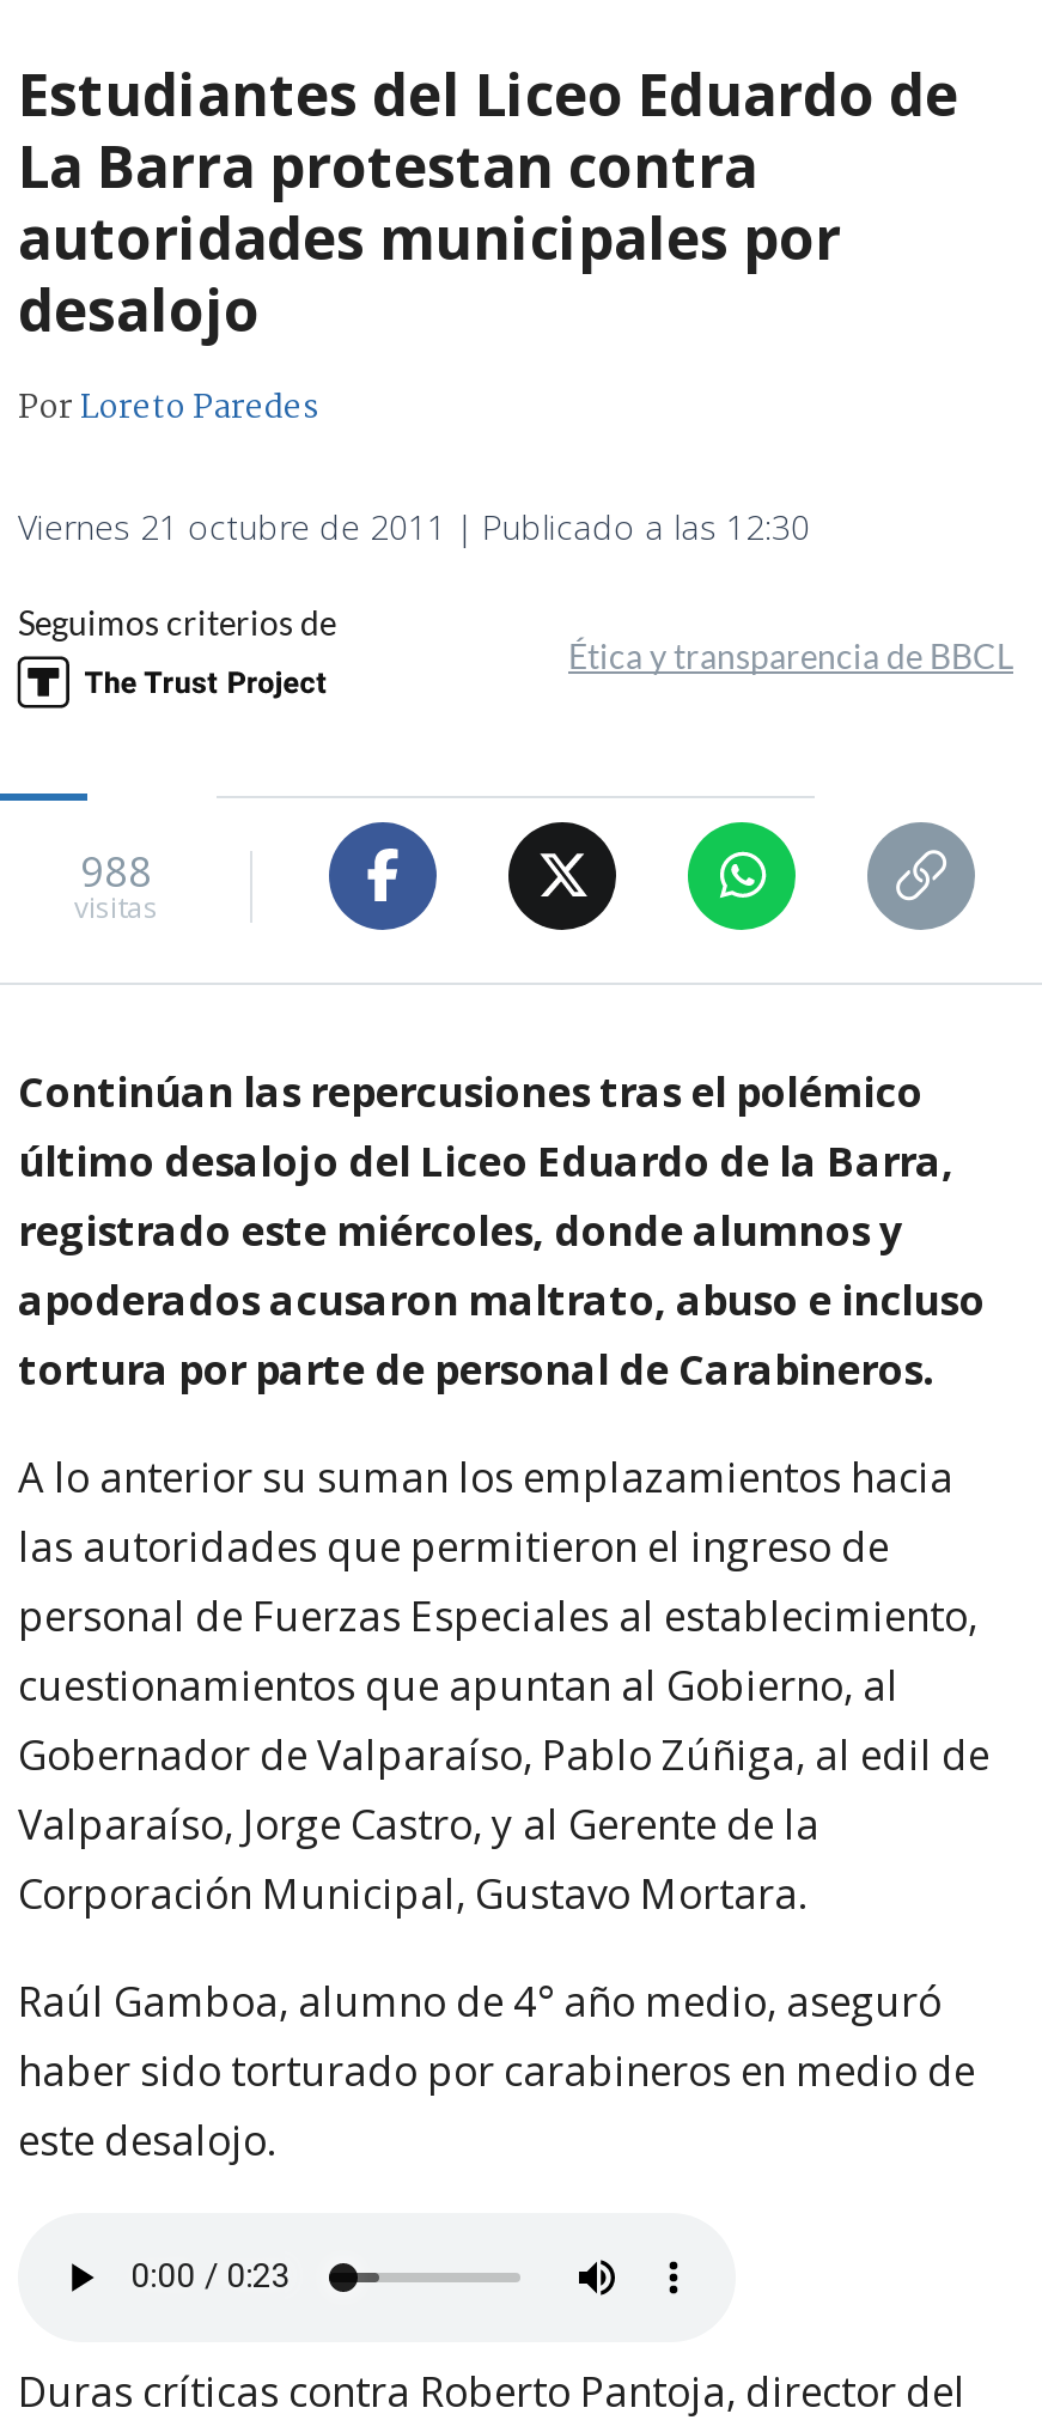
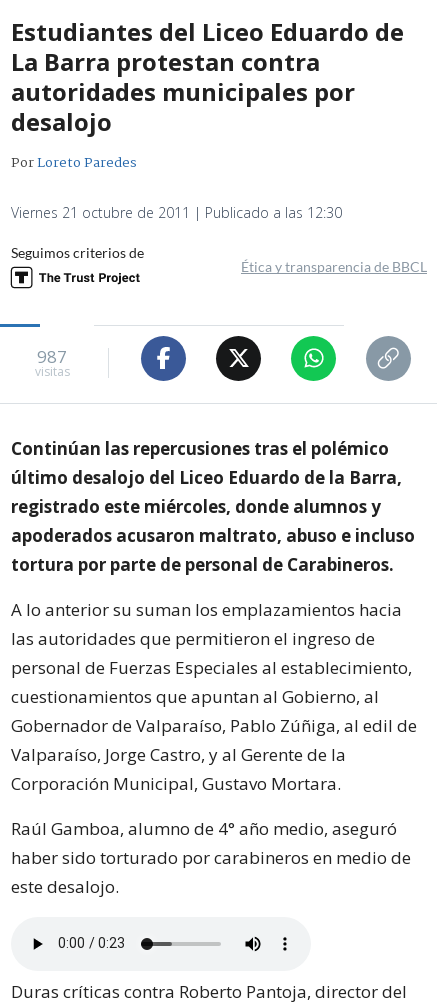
[80,844,152,900] 988 -> [37,345,67,368] 987

